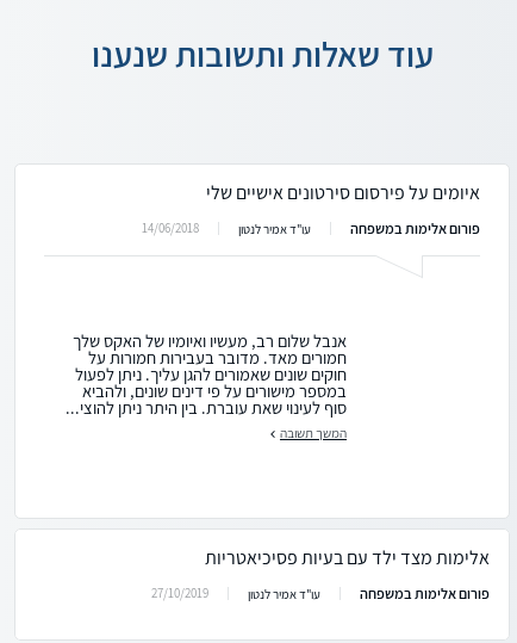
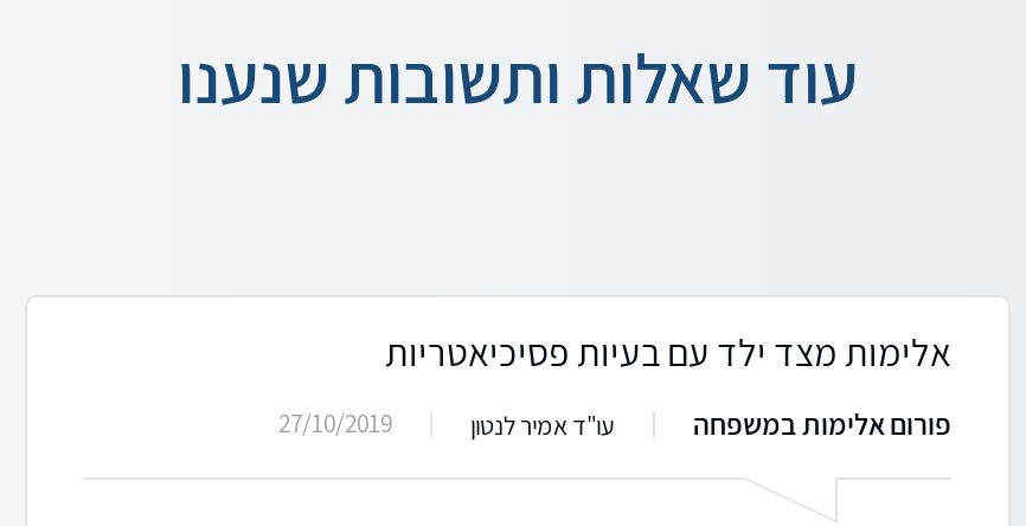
[142,180,480,239] איומים על פירסום סירטונים אישיים שלי | פורום אלימות במשפחה | עו"ד אמיר לנטון | 14/06/2018 -> none
[66,329,347,441] אנבל שלום רב, מעשיו ואיומיו של האקס שלך | חמורים מאד. מדובר בעבירות חמורות על | חוקים שונים שאמורים להגן עליך. ניתן לפעול | במספר מישורים על פי דינים שונים, ולהביא | סוף לעינוי שאת עוברת. בין היתר ניתן להוצי... | המשך תשובה -> none

